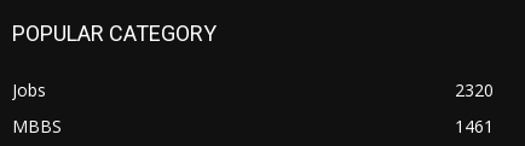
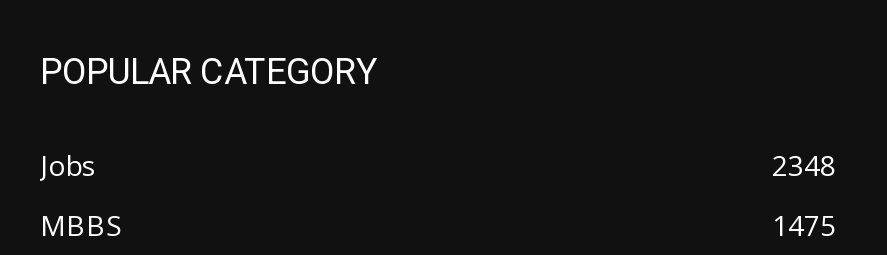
[455,78,494,101] 2320 -> [772,146,836,184] 2348
[455,115,494,137] 1461 -> [772,206,836,244] 1475

